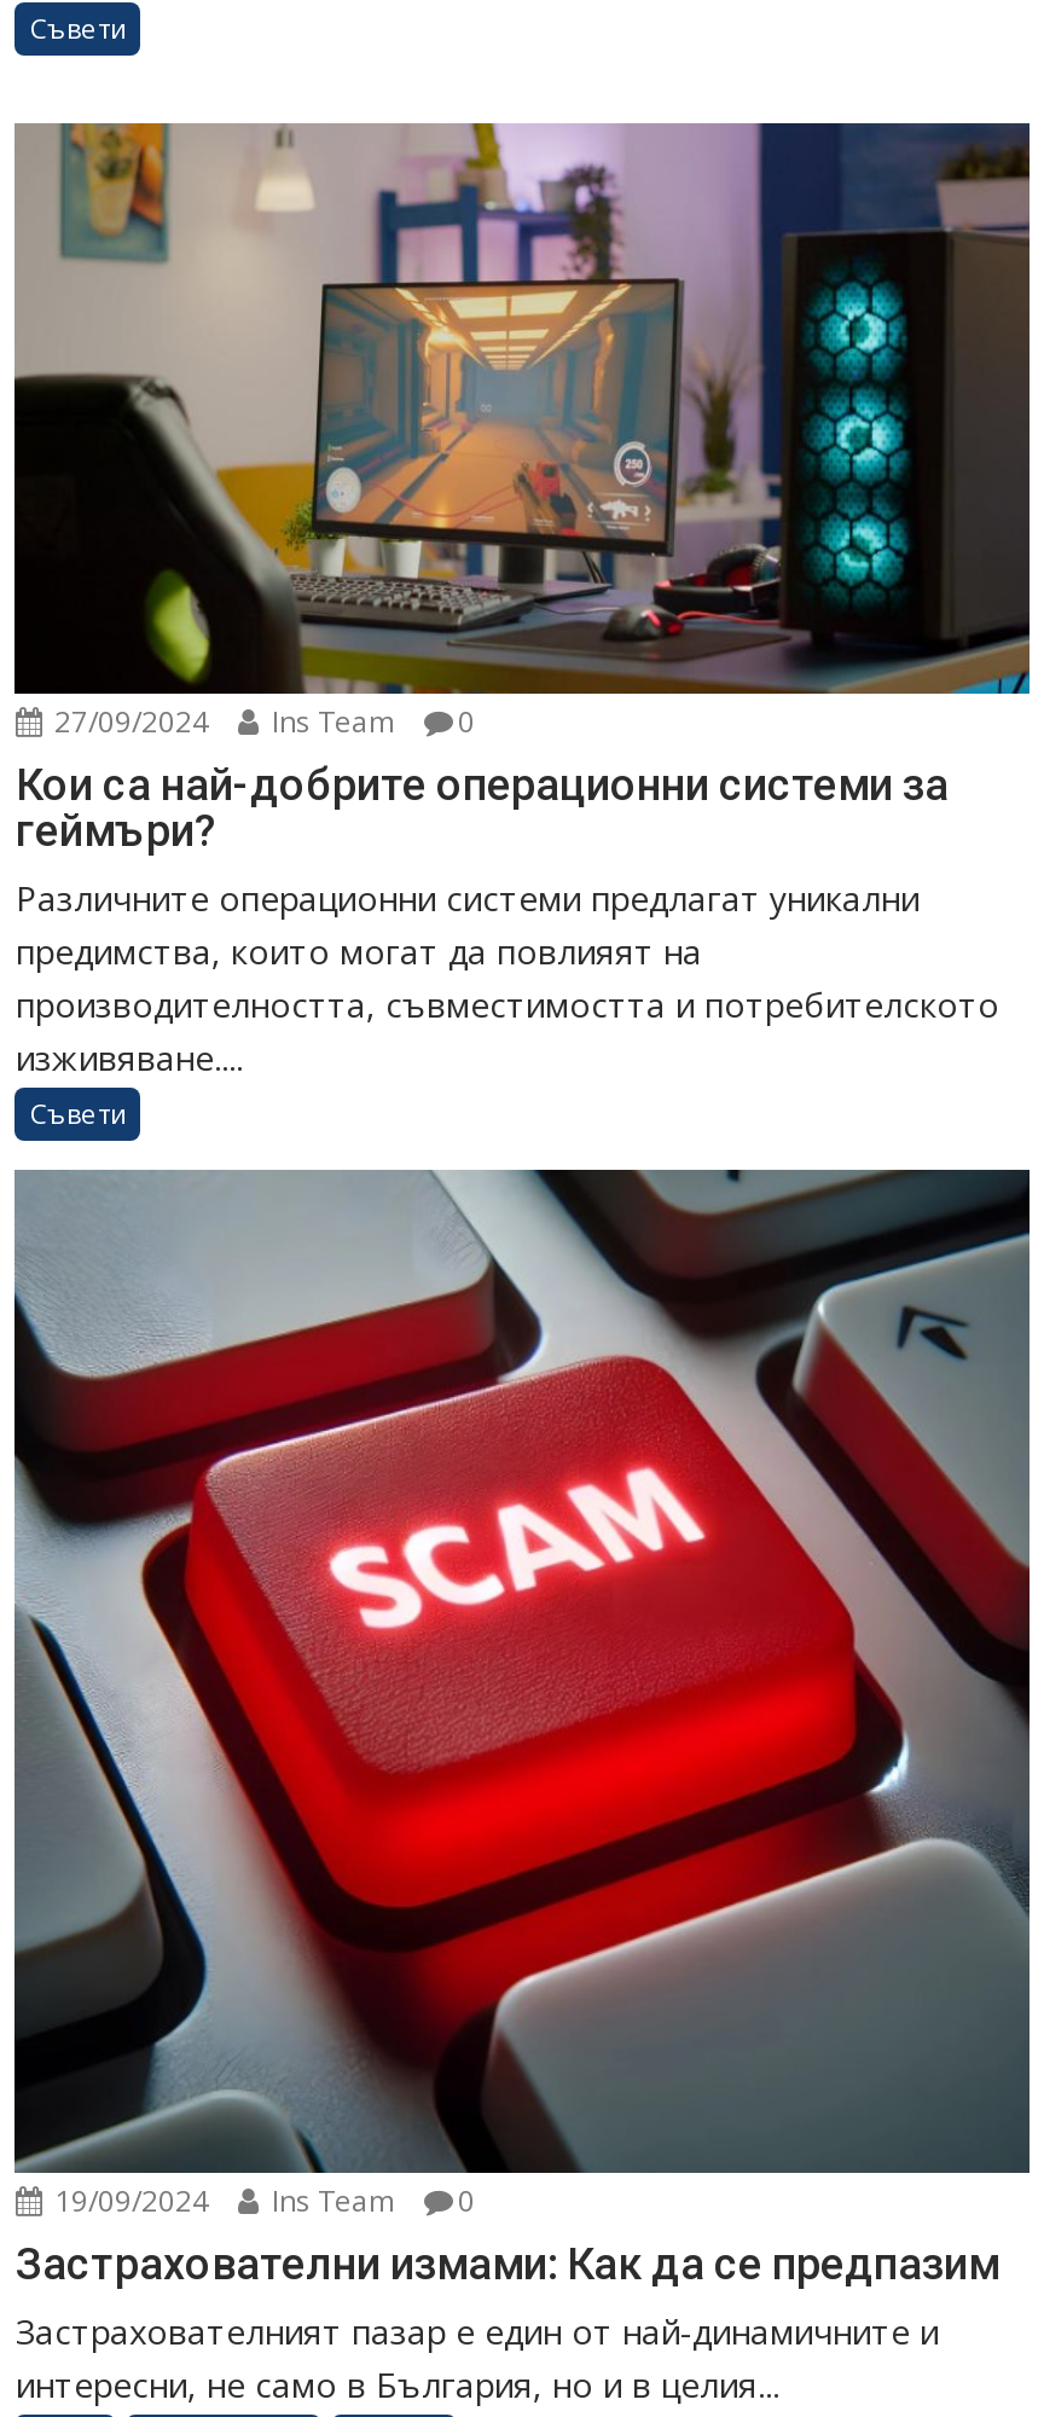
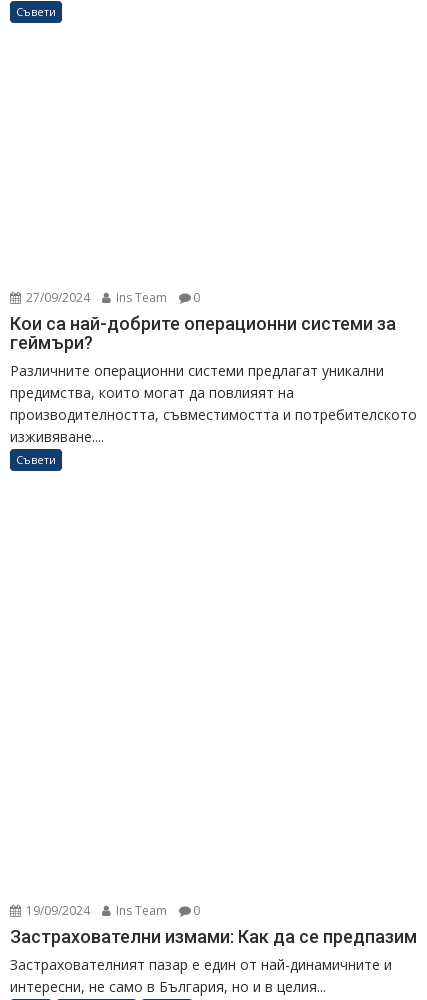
[12,121,1032,696] [image] -> none
[12,1167,1032,2175] [image] -> none

